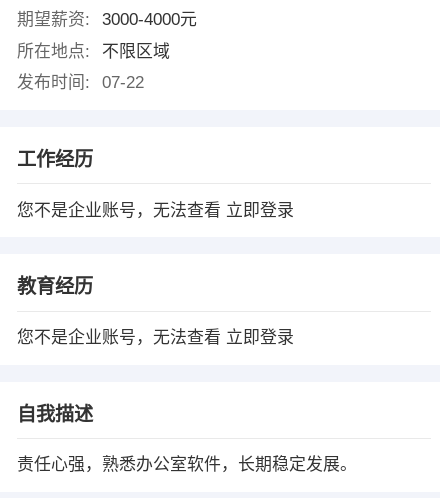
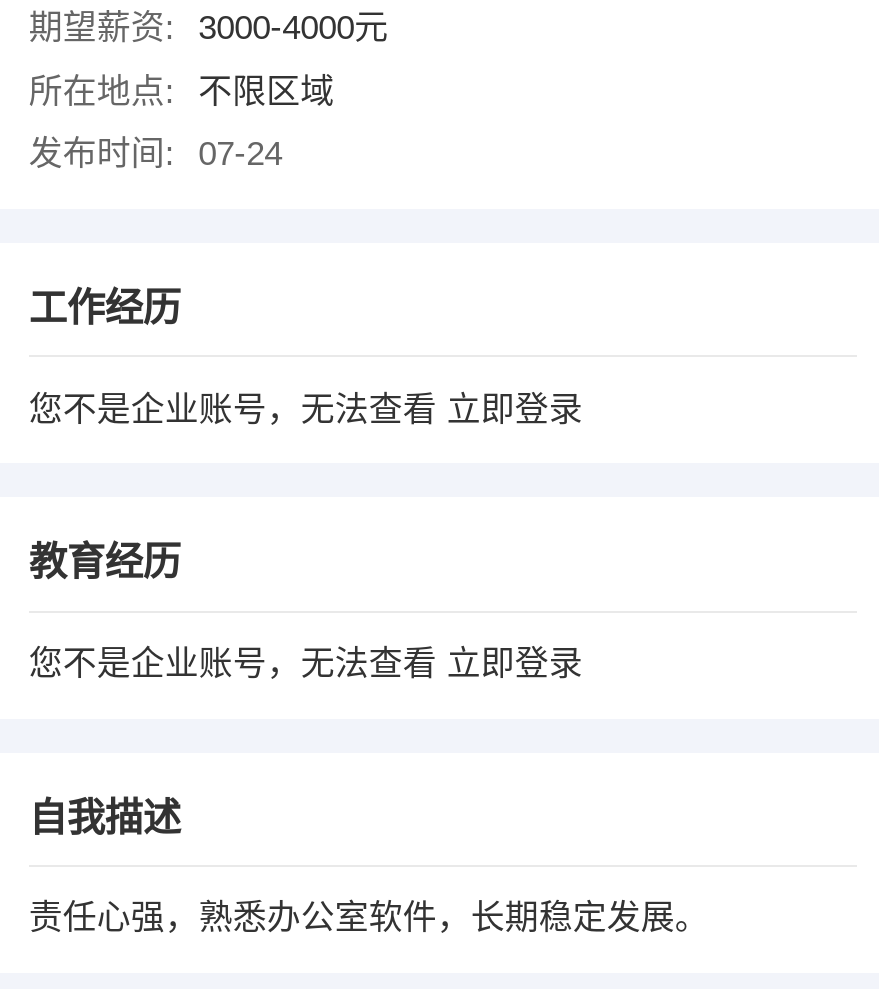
[17,73,144,92] 发布时间: 07-22 -> [29,136,282,174] 发布时间: 07-24

